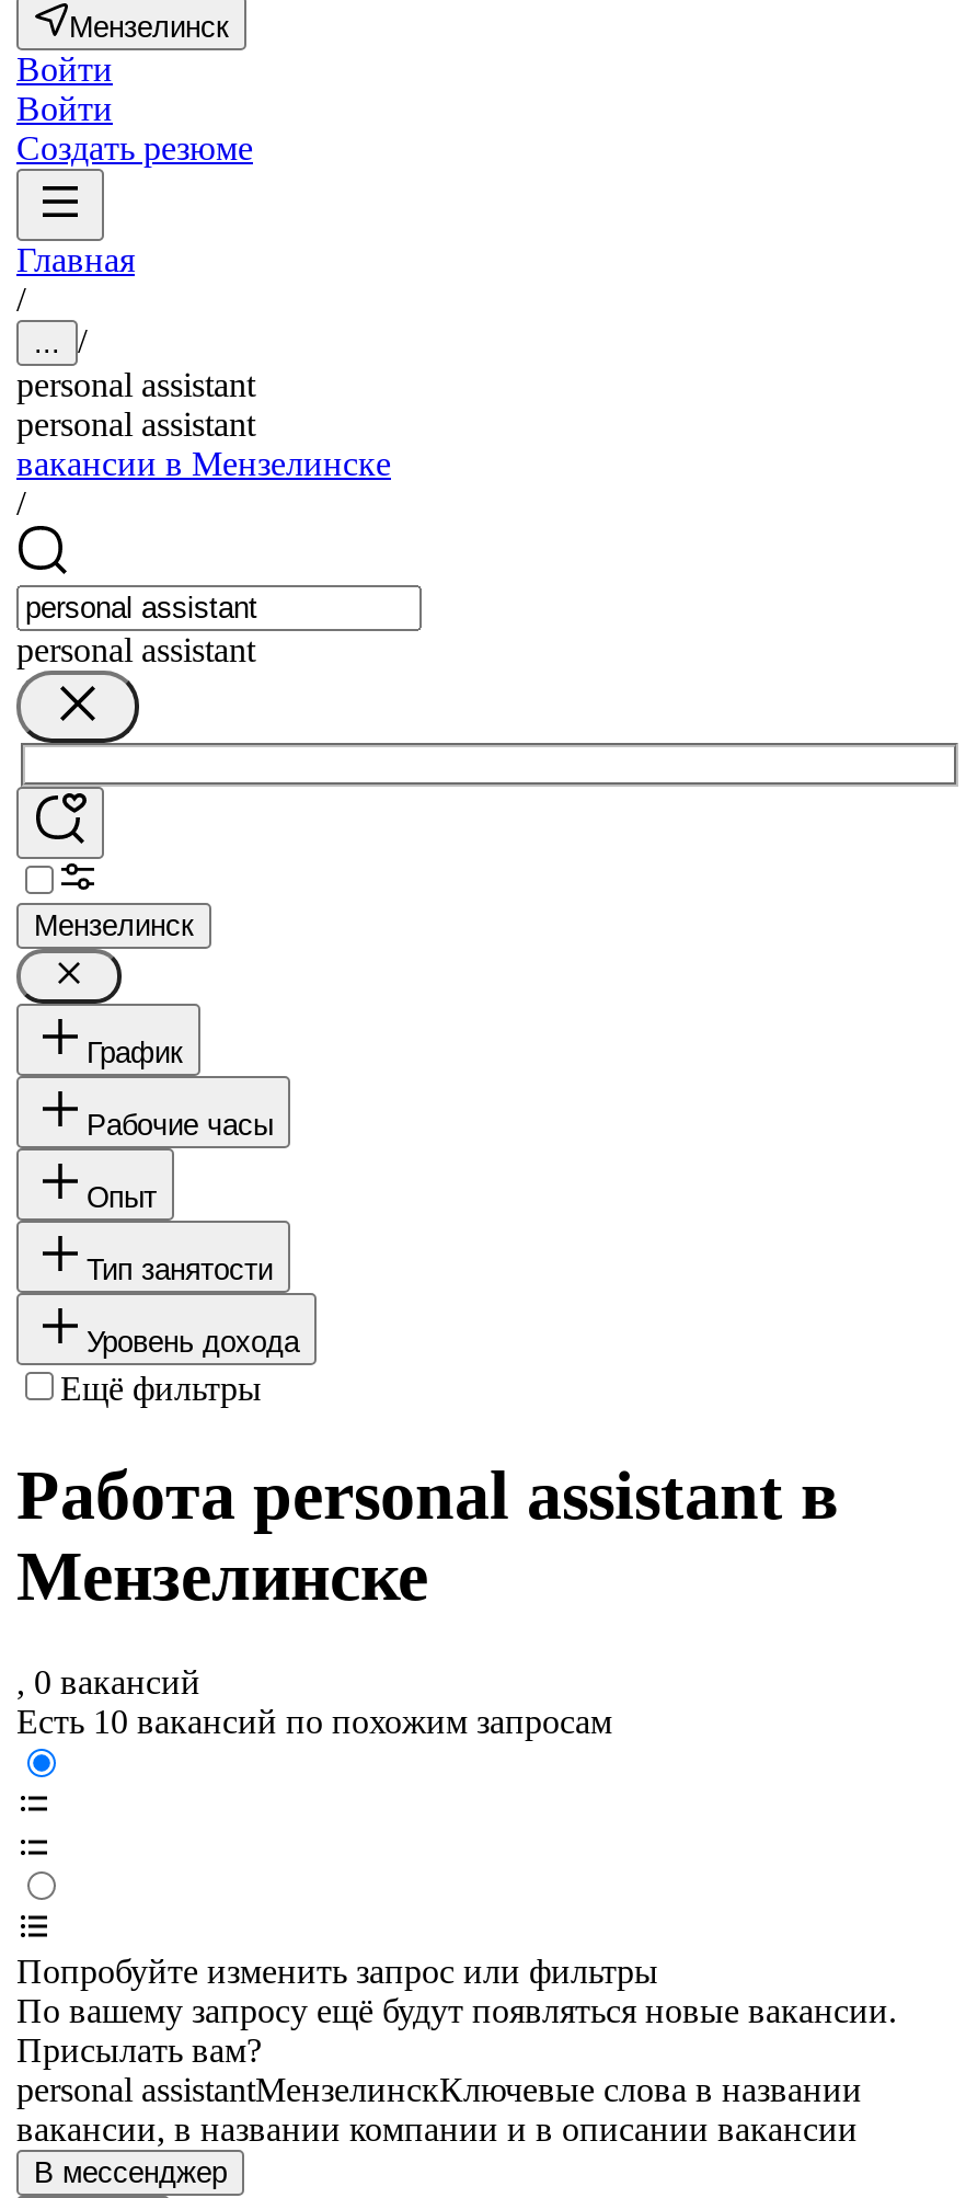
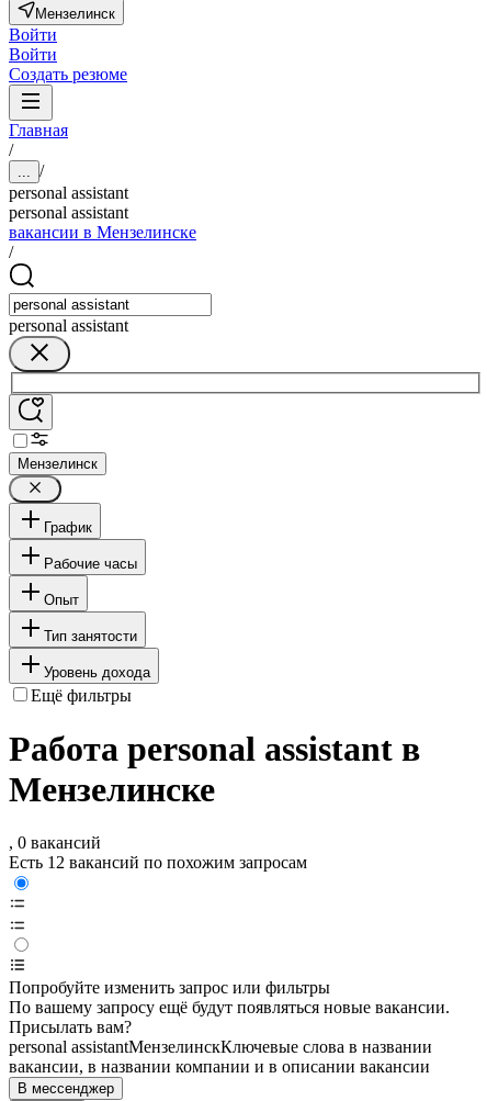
[16,1704,612,1741] Есть 10 вакансий по похожим запросам -> [9,853,307,872] Есть 12 вакансий по похожим запросам

